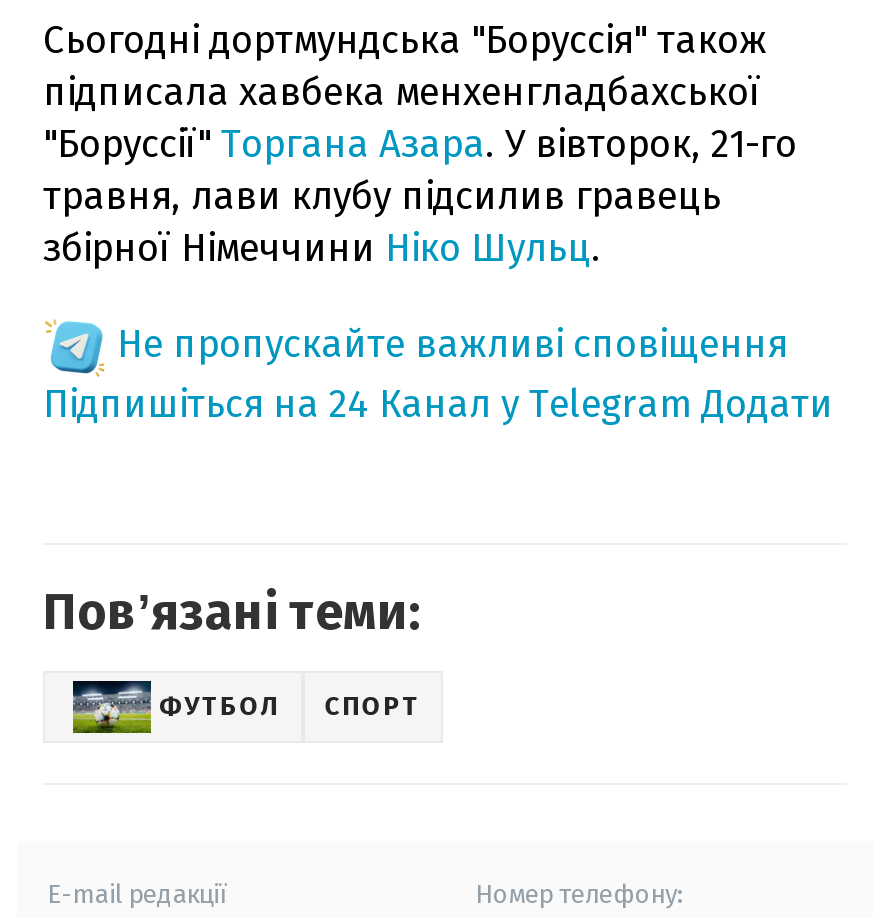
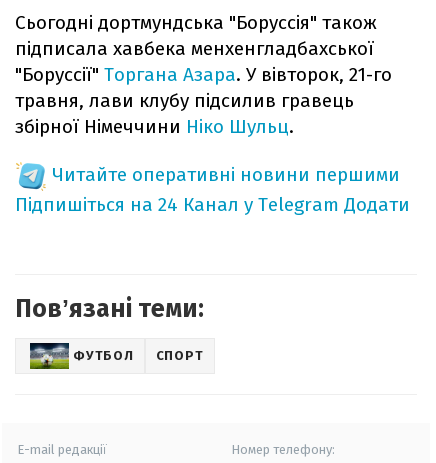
[117,320,787,366] Не пропускайте важливі сповіщення -> [52,163,400,186] Читайте оперативні новини першими

